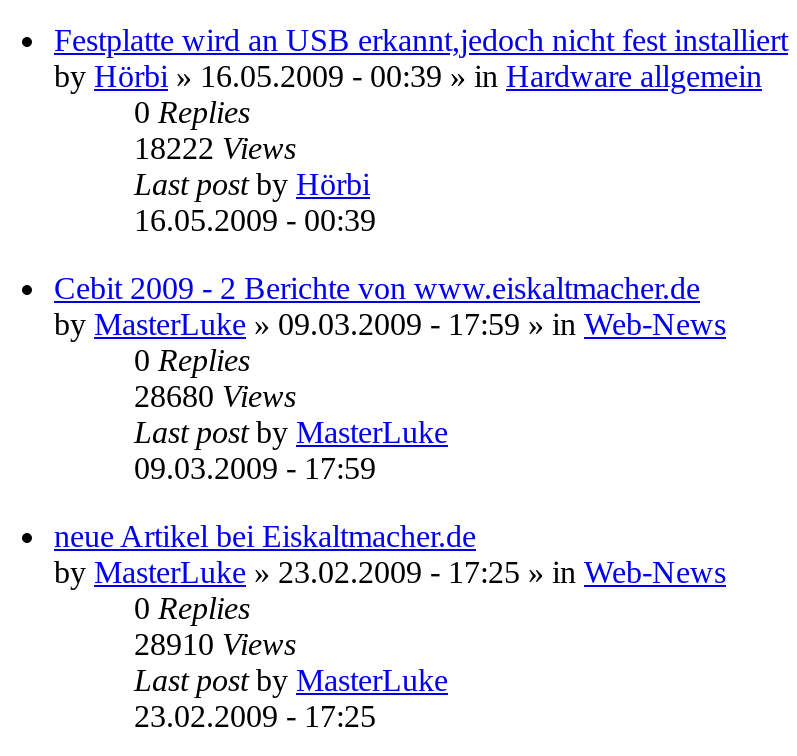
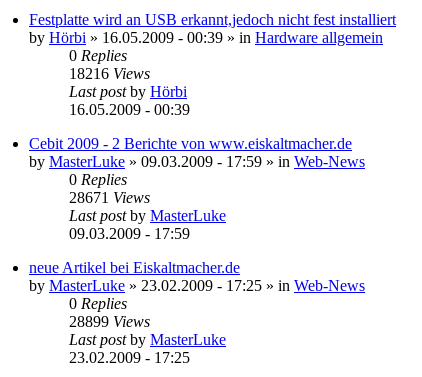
[134,131,296,165] 18222 Views -> [69,65,150,82] 18216 Views
[134,379,296,413] 28680 Views -> [69,189,150,206] 28671 Views
[134,627,296,661] 28910 Views -> [69,313,150,330] 28899 Views

